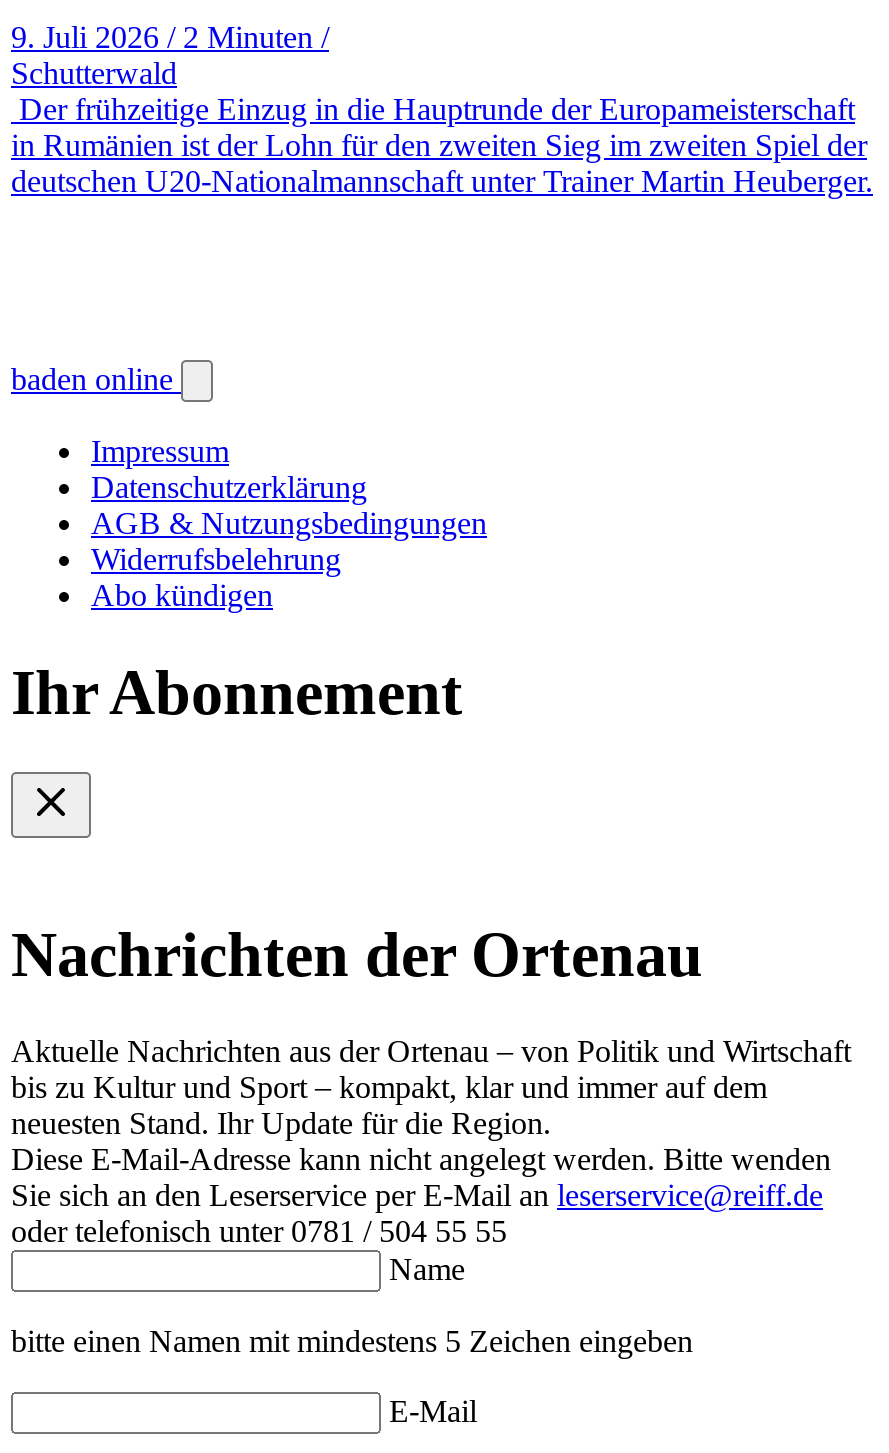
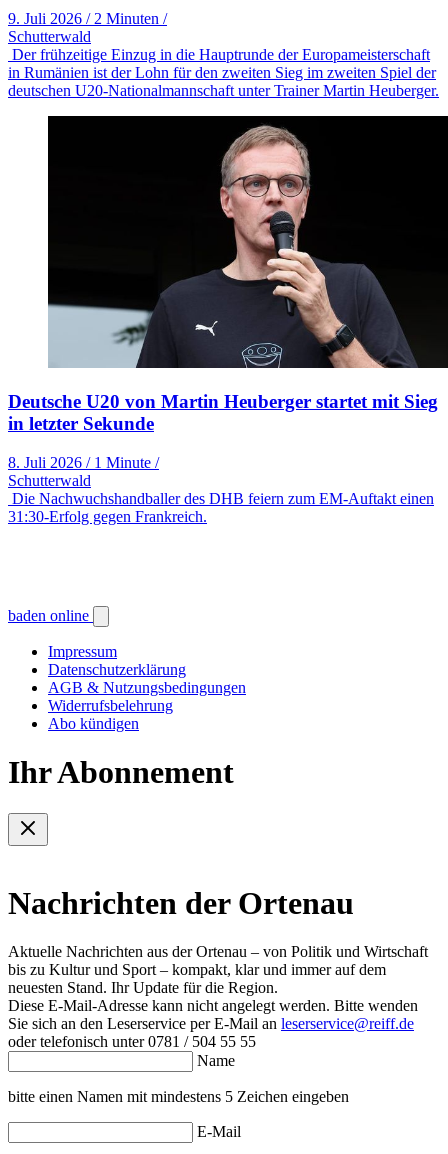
none -> [8,115,445,525] [image] | Deutsche U20 von Martin Heuberger startet mit Sieg | in letzter Sekunde | 8. Juli 2026 / 1 Minute / | Schutterwald | Die Nachwuchshandballer des DHB feiern zum EM-Auftakt einen | 31:30-Erfolg gegen Frankreich.

